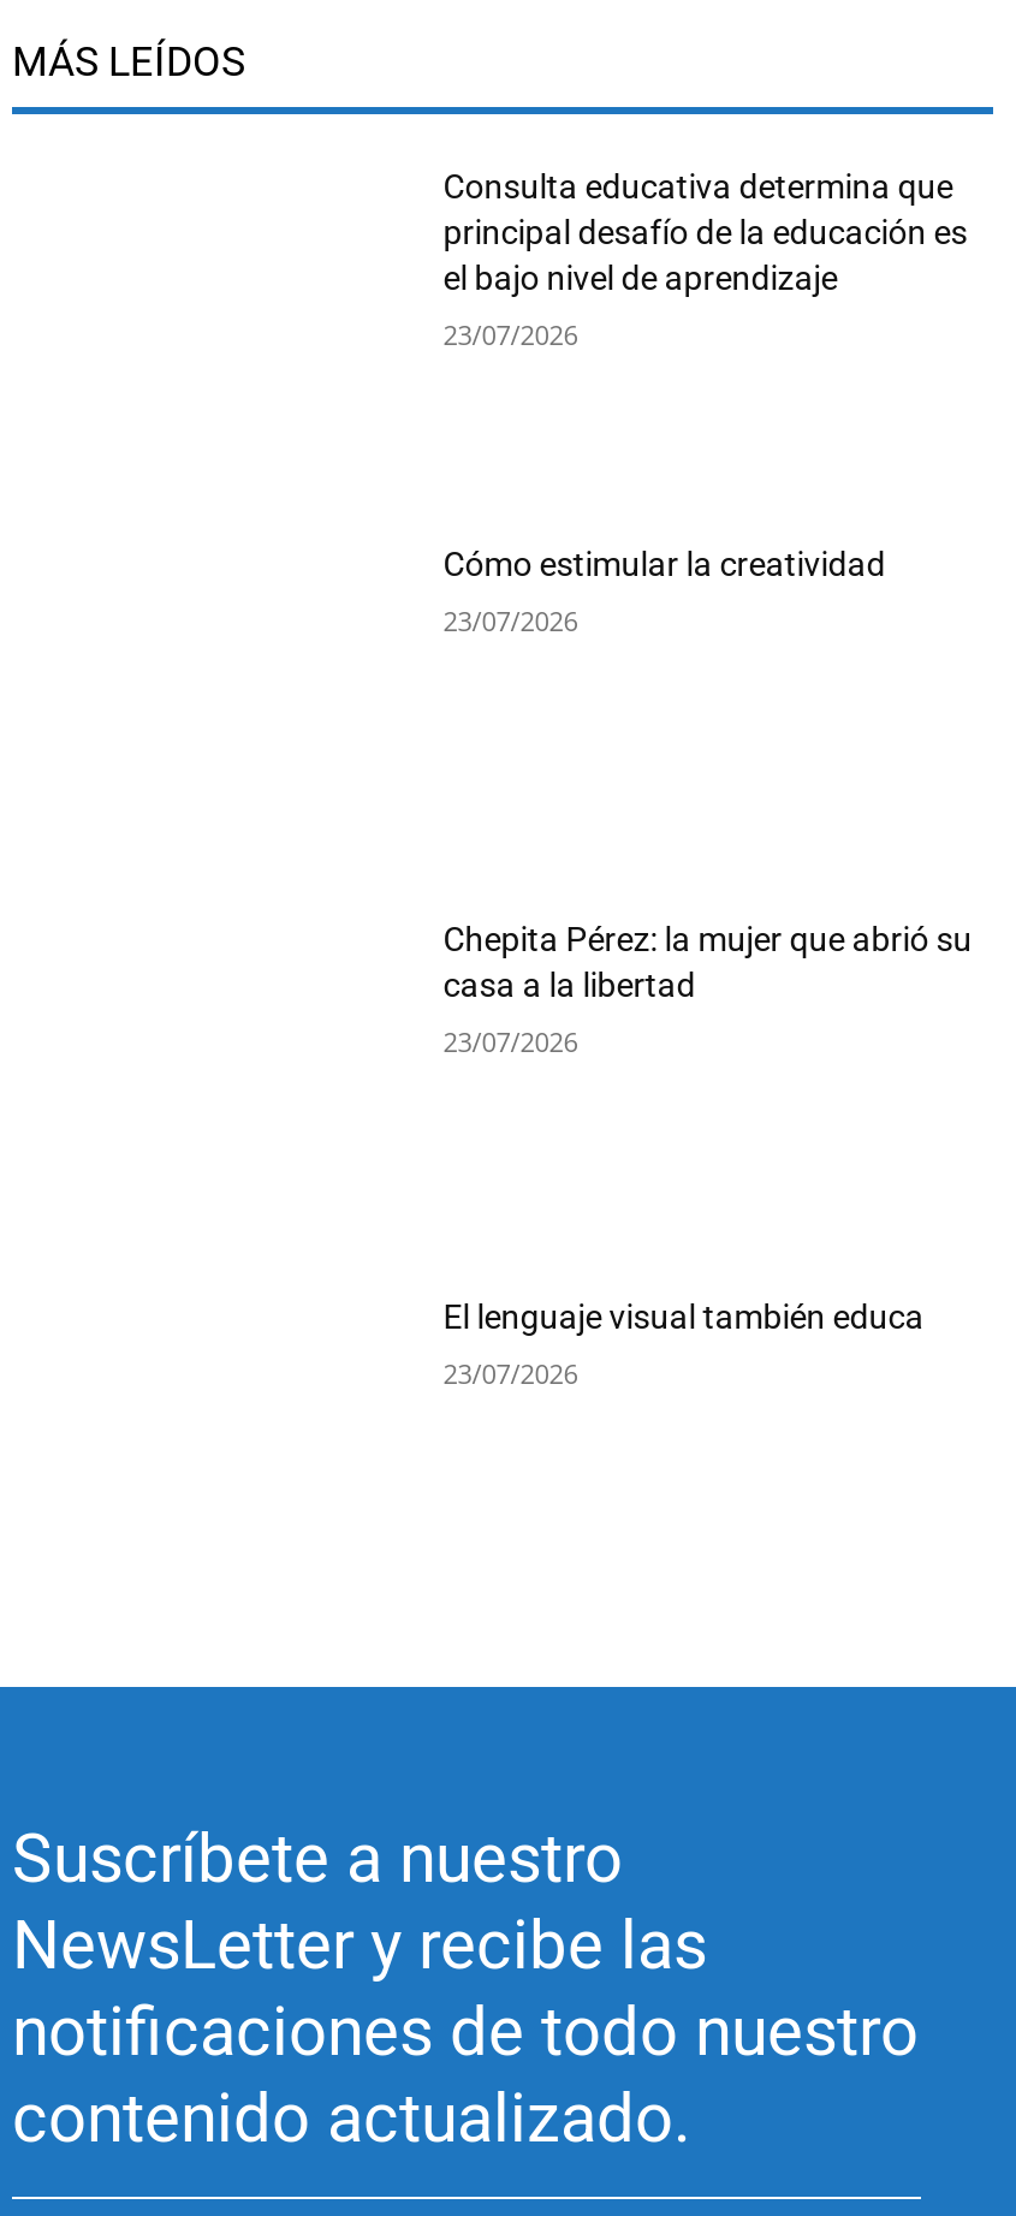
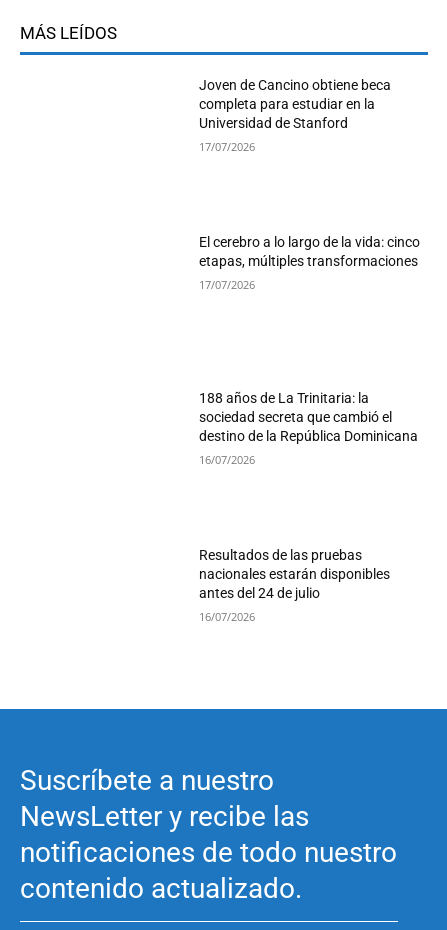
[443,168,967,298] Consulta educativa determina que | principal desafío de la educación es | el bajo nivel de aprendizaje -> [199,77,391,131] Joven de Cancino obtiene beca | completa para estudiar en la | Universidad de Stanford
[443,317,578,353] 23/07/2026 -> [199,139,255,154] 17/07/2026
[443,544,885,583] Cómo estimular la creatividad -> [199,234,420,269] El cerebro a lo largo de la vida: cinco | etapas, múltiples transformaciones
[443,602,578,638] 23/07/2026 -> [199,277,255,292] 17/07/2026
[443,921,972,1005] Chepita Pérez: la mujer que abrió su | casa a la libertad -> [199,390,418,444] 188 años de La Trinitaria: la | sociedad secreta que cambió el | destino de la República Dominicana
[443,1024,578,1061] 23/07/2026 -> [199,452,255,467] 16/07/2026
[443,1297,924,1336] El lenguaje visual también educa -> [199,547,390,601] Resultados de las pruebas | nacionales estarán disponibles | antes del 24 de julio
[443,1355,578,1391] 23/07/2026 -> [199,609,255,624] 16/07/2026

